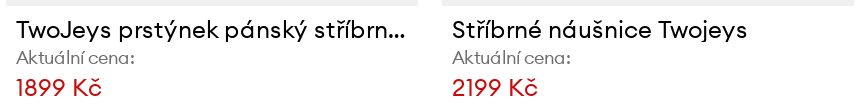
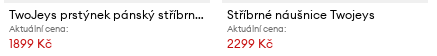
[452,73,538,103] 2199 Kč -> [227,36,273,51] 2299 Kč

